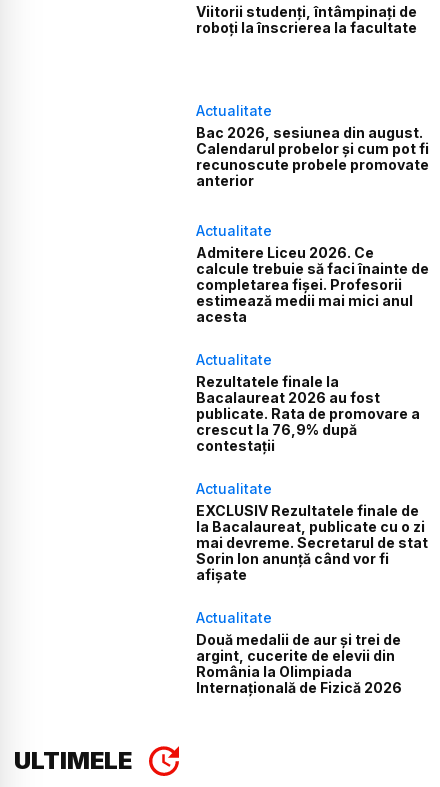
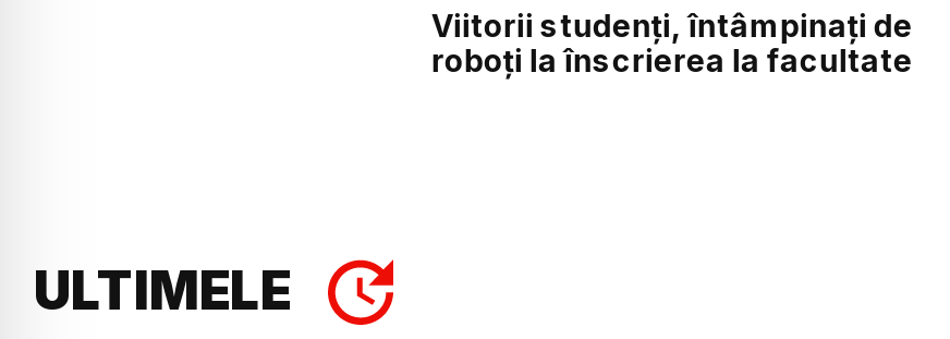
[196,102,429,696] Actualitate | Bac 2026, sesiunea din august. | Calendarul probelor și cum pot fi | recunoscute probele promovate | anterior | Actualitate | Admitere Liceu 2026. Ce | calcule trebuie să faci înainte de | completarea fișei. Profesorii | estimează medii mai mici anul | acesta | Actualitate | Rezultatele finale la | Bacalaureat 2026 au fost | publicate. Rata de promovare a | crescut la 76,9% după | contestații | Actualitate | EXCLUSIV Rezultatele finale de | la Bacalaureat, publicate cu o zi | mai devreme. Secretarul de stat | Sorin Ion anunță când vor fi | afișate | Actualitate | Două medalii de aur și trei de | argint, cucerite de elevii din | România la Olimpiada | Internațională de Fizică 2026 -> none

